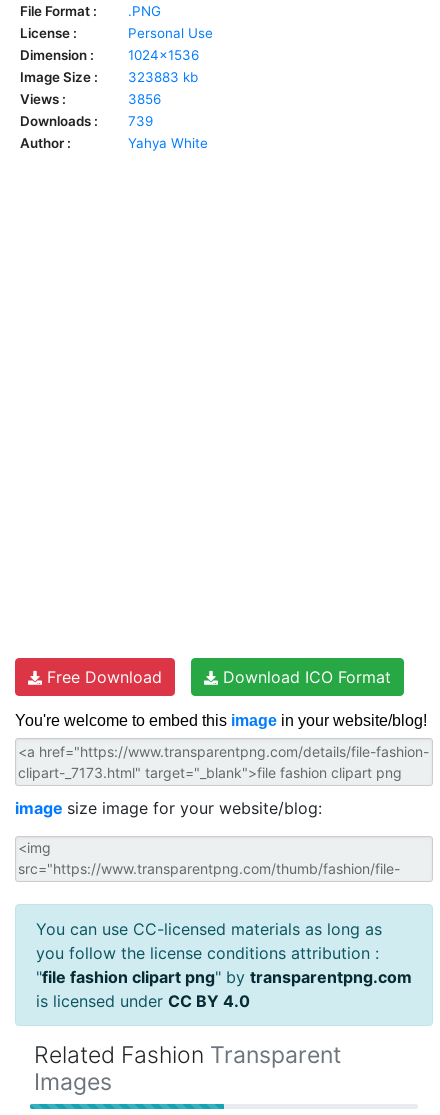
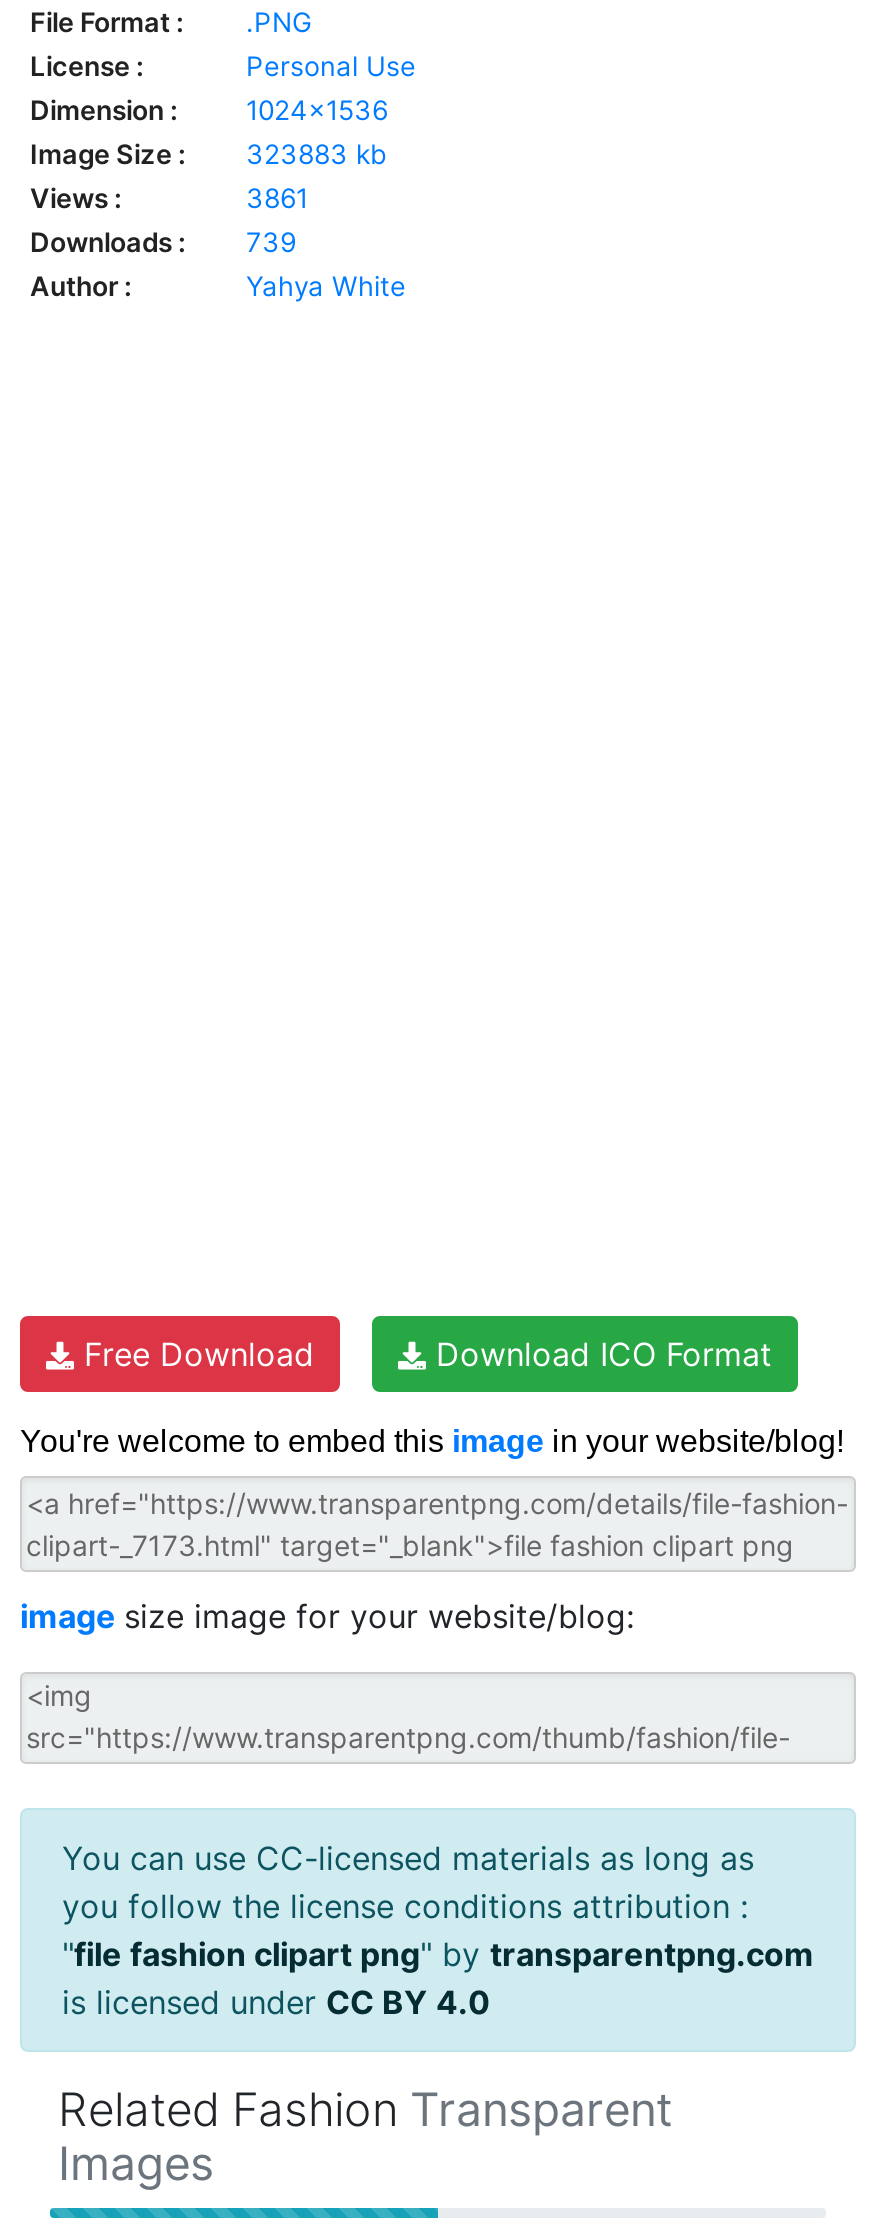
[128,91,161,107] 3856 -> [246,182,308,214] 3861

